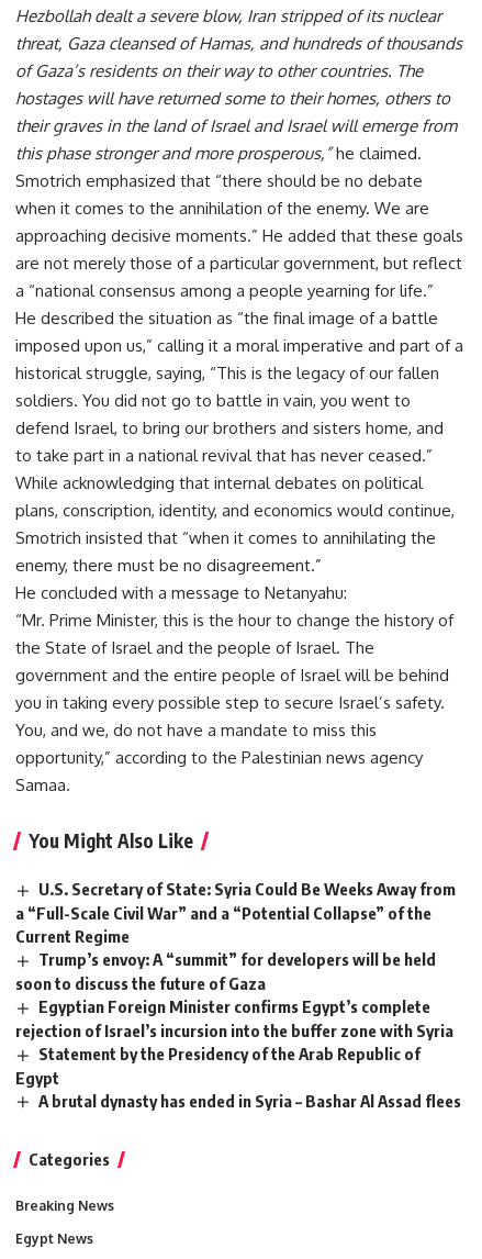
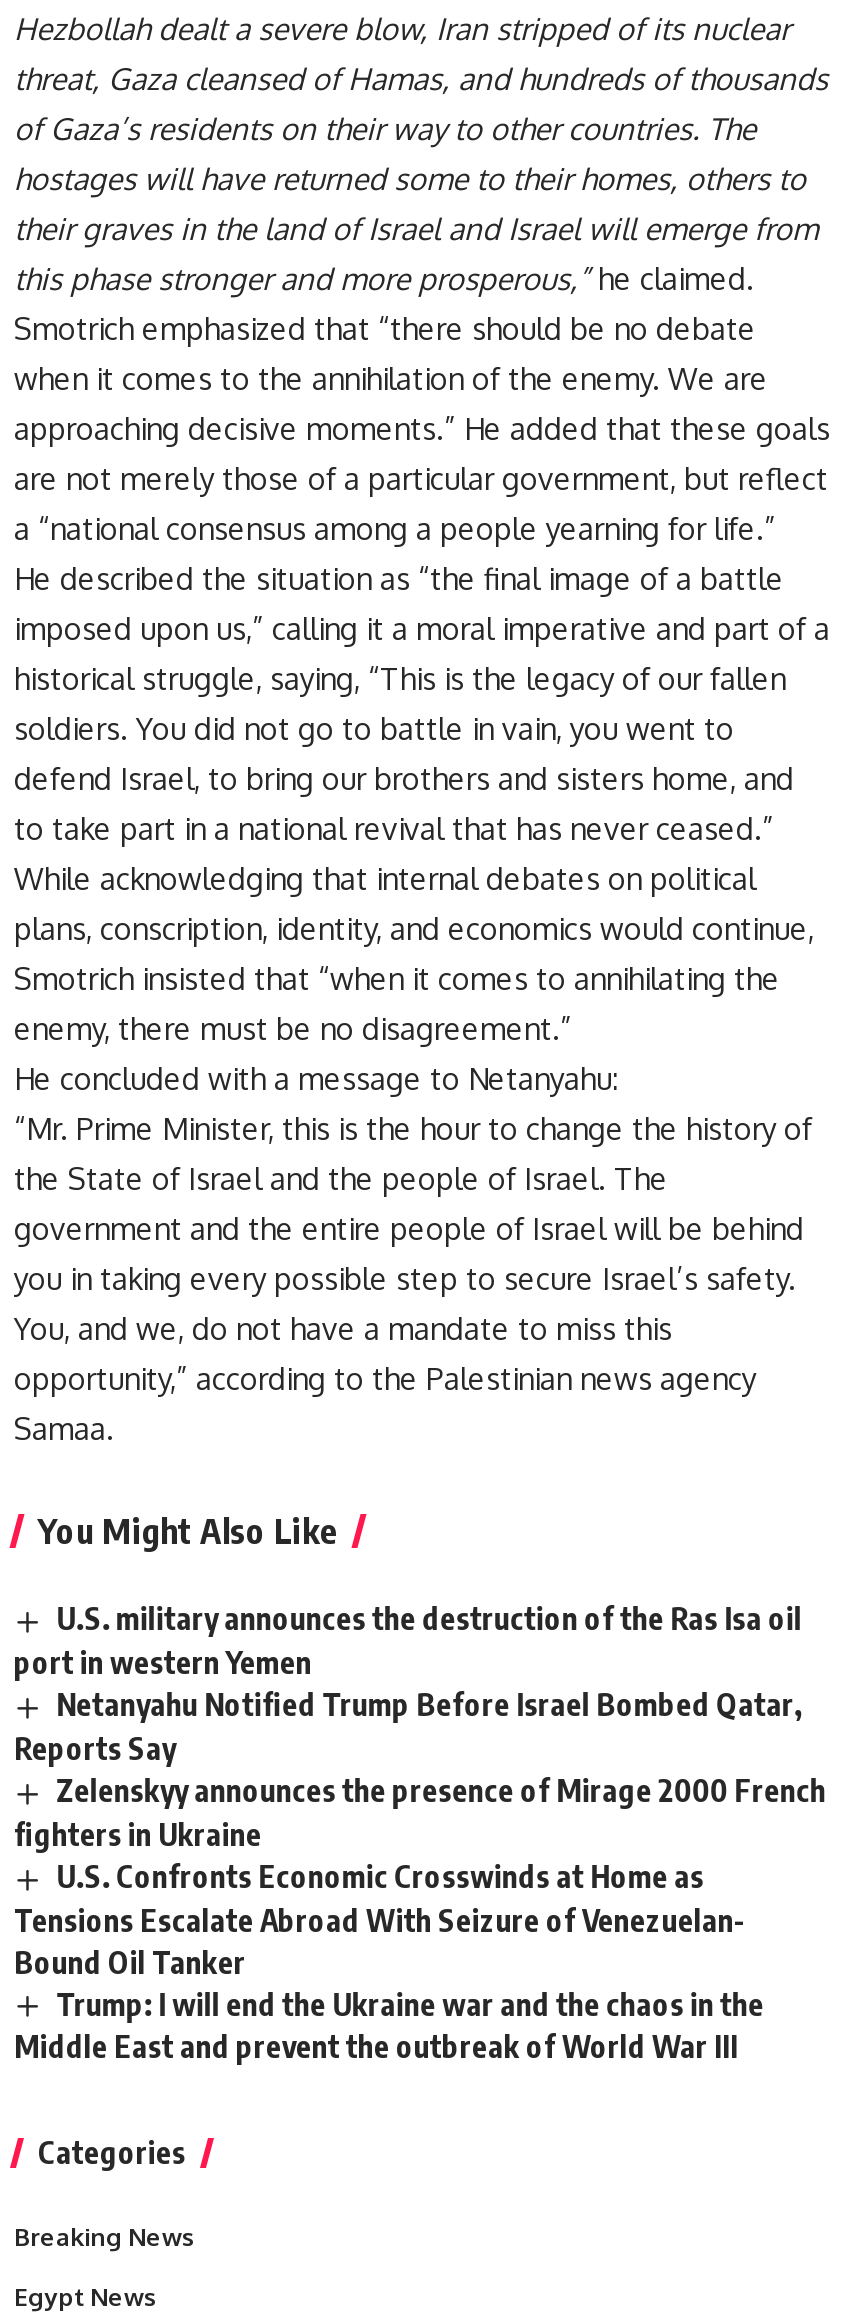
[15,879,461,1110] U.S. Secretary of State: Syria Could Be Weeks Away from | a “Full-Scale Civil War” and a “Potential Collapse” of the | Current Regime | Trump’s envoy: A “summit” for developers will be held | soon to discuss the future of Gaza | Egyptian Foreign Minister confirms Egypt’s complete | rejection of Israel’s incursion into the buffer zone with Syria | Statement by the Presidency of the Arab Republic of | Egypt | A brutal dynasty has ended in Syria – Bashar Al Assad flees -> [14,1600,826,2065] U.S. military announces the destruction of the Ras Isa oil | port in western Yemen | Netanyahu Notified Trump Before Israel Bombed Qatar, | Reports Say | Zelenskyy announces the presence of Mirage 2000 French | fighters in Ukraine | U.S. Confronts Economic Crosswinds at Home as | Tensions Escalate Abroad With Seizure of Venezuelan- | Bound Oil Tanker | Trump: I will end the Ukraine war and the chaos in the | Middle East and prevent the outbreak of World War III

